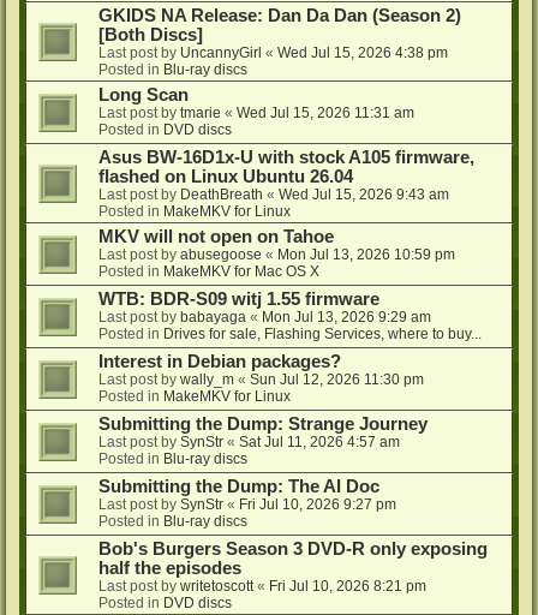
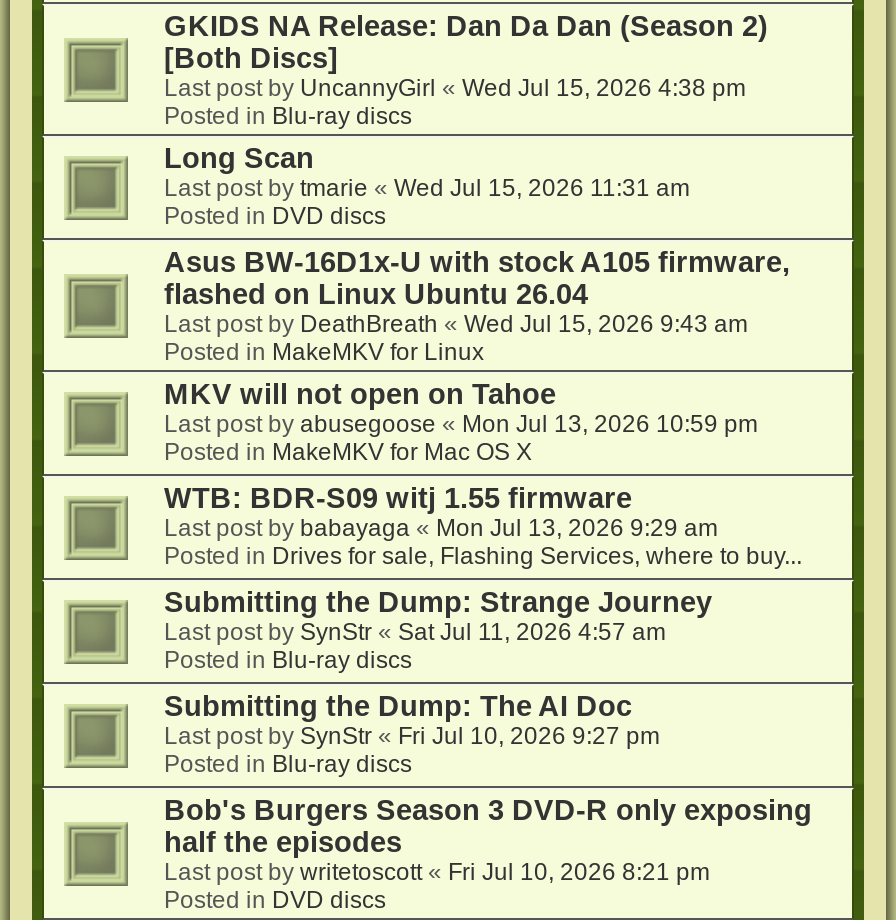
[98,351,424,404] Interest in Debian packages? | Last post by wally_m «Sun Jul 12, 2026 11:30 pm | Posted in MakeMKV for Linux -> none

